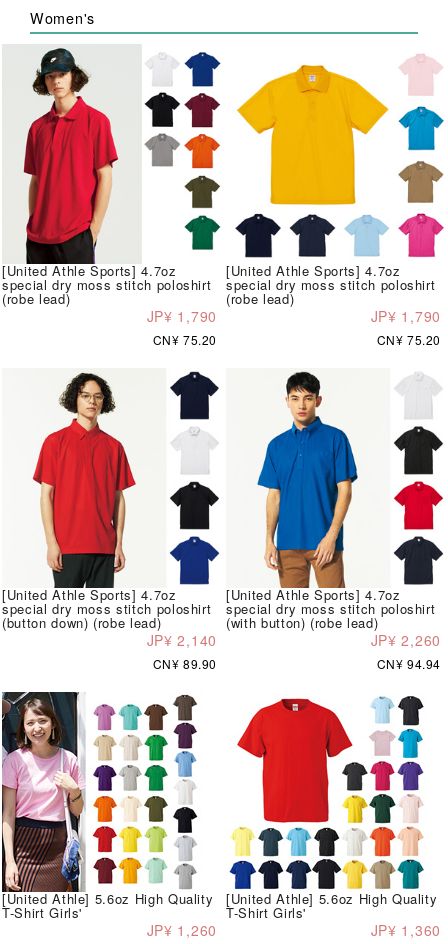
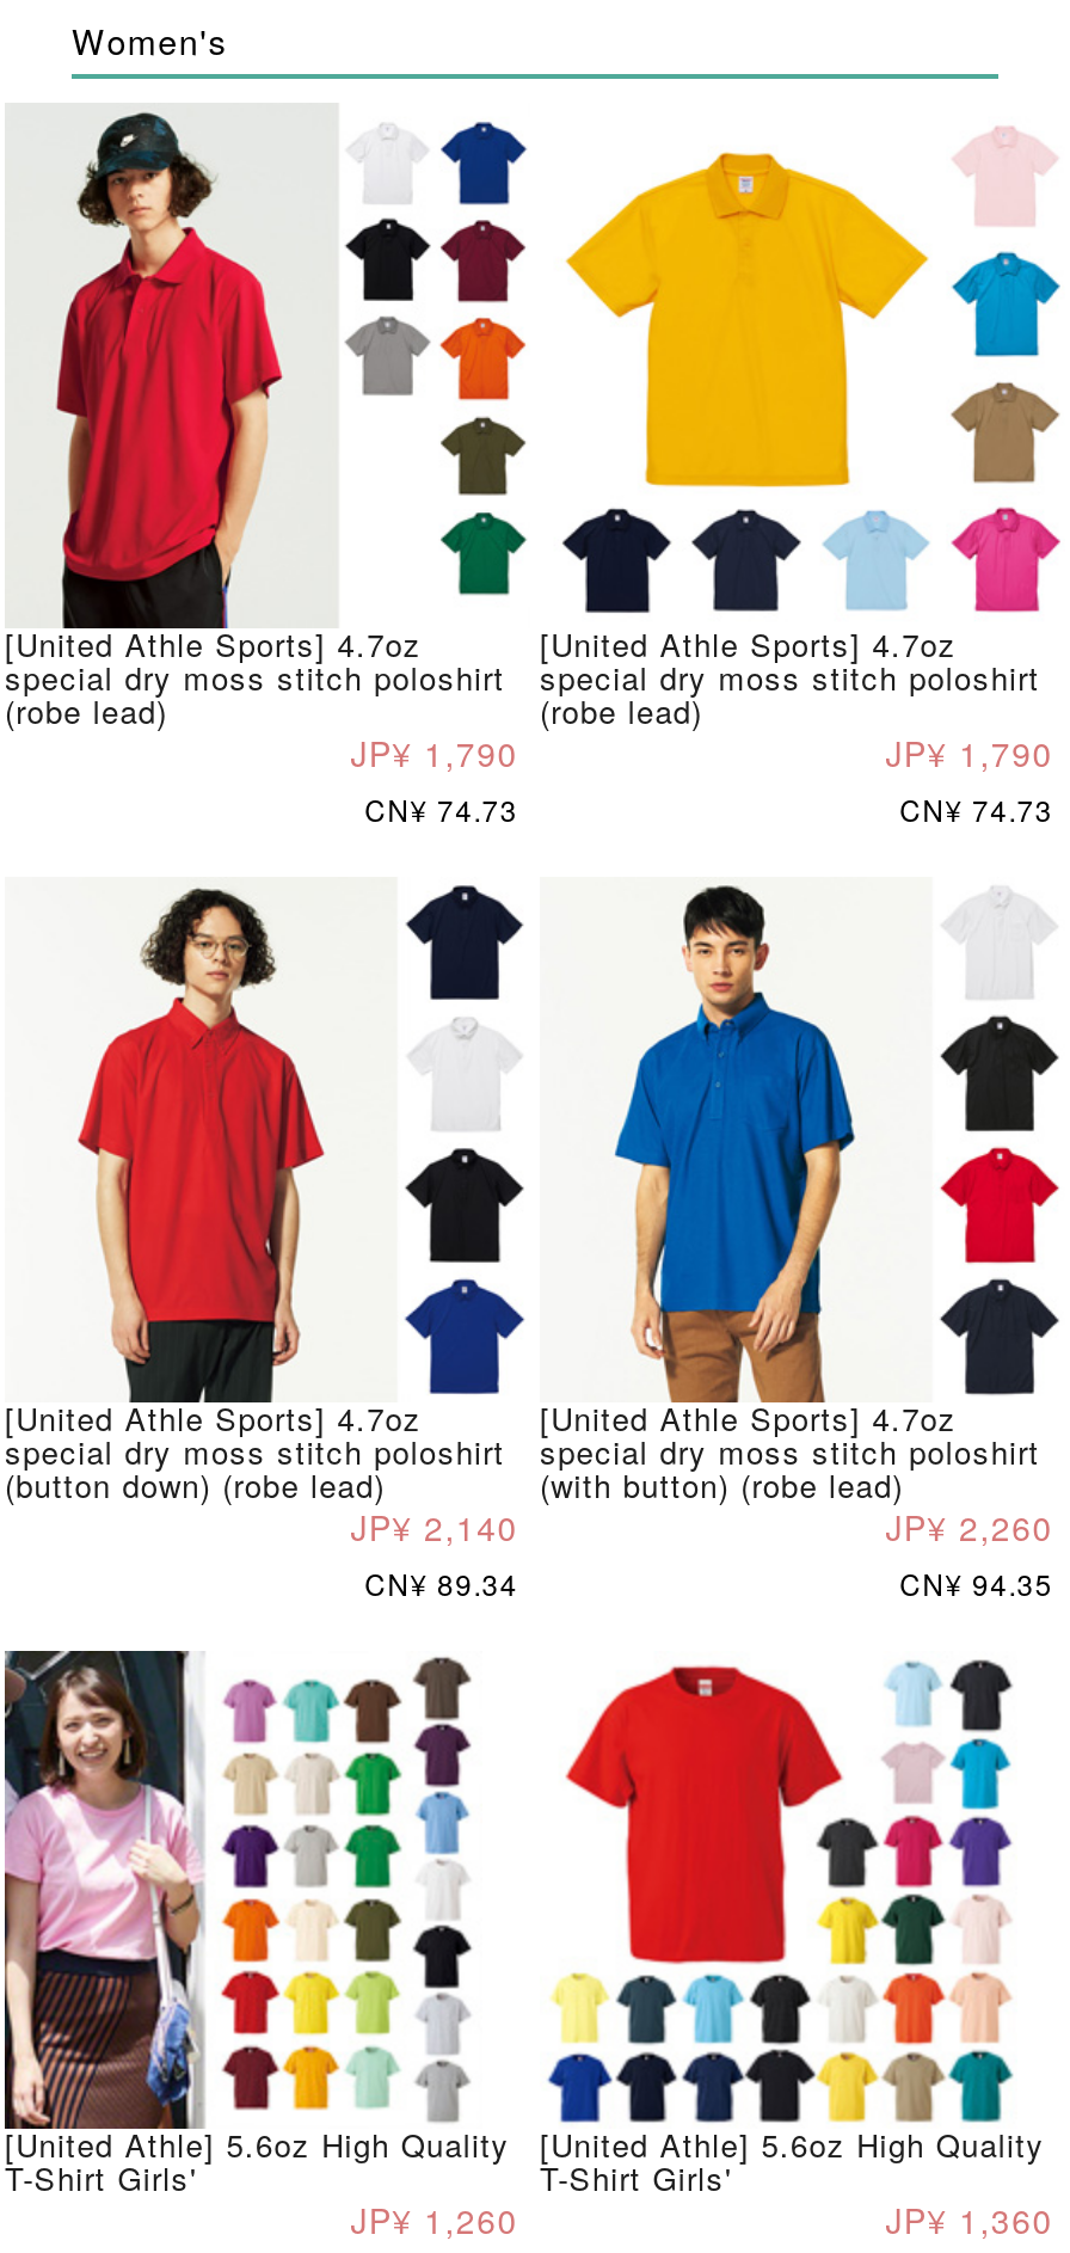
[153,331,217,348] CN¥ 75.20 -> [364,789,518,830] CN¥ 74.73
[377,331,441,348] CN¥ 75.20 -> [899,789,1053,830] CN¥ 74.73
[153,655,217,672] CN¥ 89.90 -> [364,1563,518,1604] CN¥ 89.34
[377,655,441,672] CN¥ 94.94 -> [899,1563,1053,1604] CN¥ 94.35

